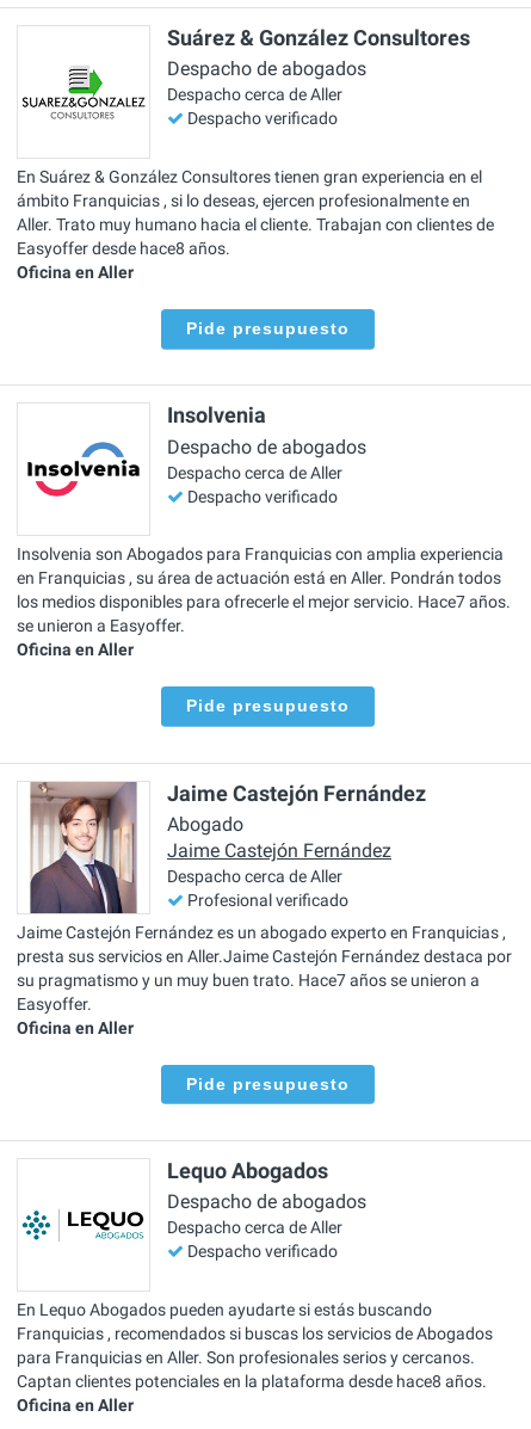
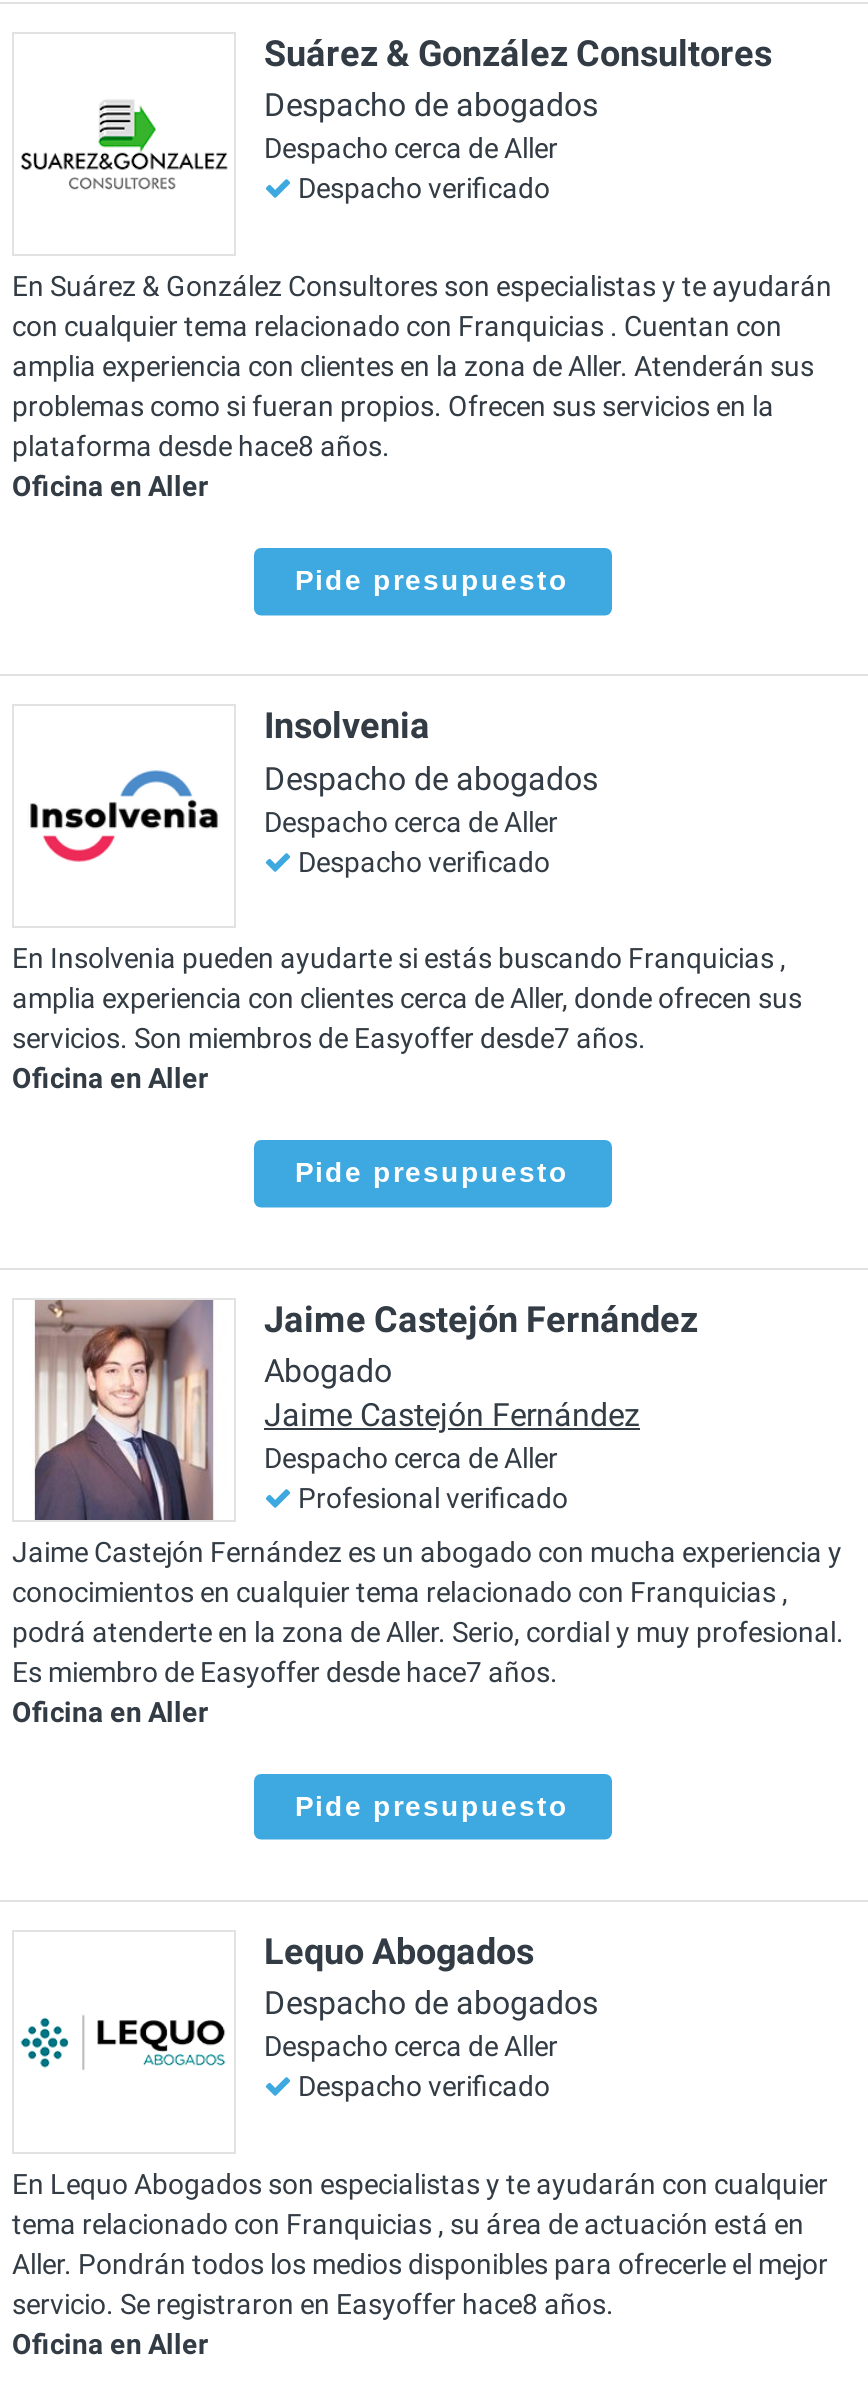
[17,167,494,258] En Suárez & González Consultores tienen gran experiencia en el | ámbito Franquicias , si lo deseas, ejercen profesionalmente en | Aller. Trato muy humano hacia el cliente. Trabajan con clientes de | Easyoffer desde hace8 años. -> [12,270,832,462] En Suárez & González Consultores son especialistas y te ayudarán | con cualquier tema relacionado con Franquicias . Cuentan con | amplia experiencia con clientes en la zona de Aller. Atenderán sus | problemas como si fueran propios. Ofrecen sus servicios en la | plataforma desde hace8 años.
moved [17,262,366,506] -> [12,470,598,877]: [image] | Oficina en Aller | Pide presupuesto | Insolvenia | Despacho de abogados | Despacho cerca de Aller | Despacho verificado
[17,545,511,635] Insolvenia son Abogados para Franquicias con amplia experiencia | en Franquicias , su área de actuación está en Aller. Pondrán todos | los medios disponibles para ofrecerle el mejor servicio. Hace7 años. | se unieron a Easyoffer. -> [12,942,802,1054] En Insolvenia pueden ayudarte si estás buscando Franquicias , | amplia experiencia con clientes cerca de Aller, donde ofrecen sus | servicios. Son miembros de Easyoffer desde7 años.
[17,922,512,1013] Jaime Castejón Fernández es un abogado experto en Franquicias , | presta sus servicios en Aller.Jaime Castejón Fernández destaca por | su pragmatismo y un muy buen trato. Hace7 años se unieron a | Easyoffer. -> [12,1535,844,1687] Jaime Castejón Fernández es un abogado con mucha experiencia y | conocimientos en cualquier tema relacionado con Franquicias , | podrá atenderte en la zona de Aller. Serio, cordial y muy profesional. | Es miembro de Easyoffer desde hace7 años.
[17,1300,493,1391] En Lequo Abogados pueden ayudarte si estás buscando | Franquicias , recomendados si buscas los servicios de Abogados | para Franquicias en Aller. Son profesionales serios y cercanos. | Captan clientes potenciales en la plataforma desde hace8 años. -> [12,2168,828,2320] En Lequo Abogados son especialistas y te ayudarán con cualquier | tema relacionado con Franquicias , su área de actuación está en | Aller. Pondrán todos los medios disponibles para ofrecerle el mejor | servicio. Se registraron en Easyoffer hace8 años.

